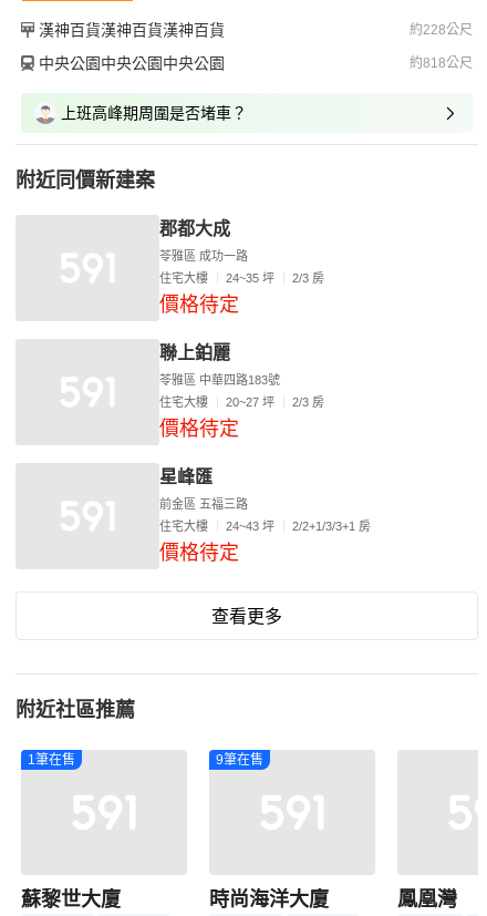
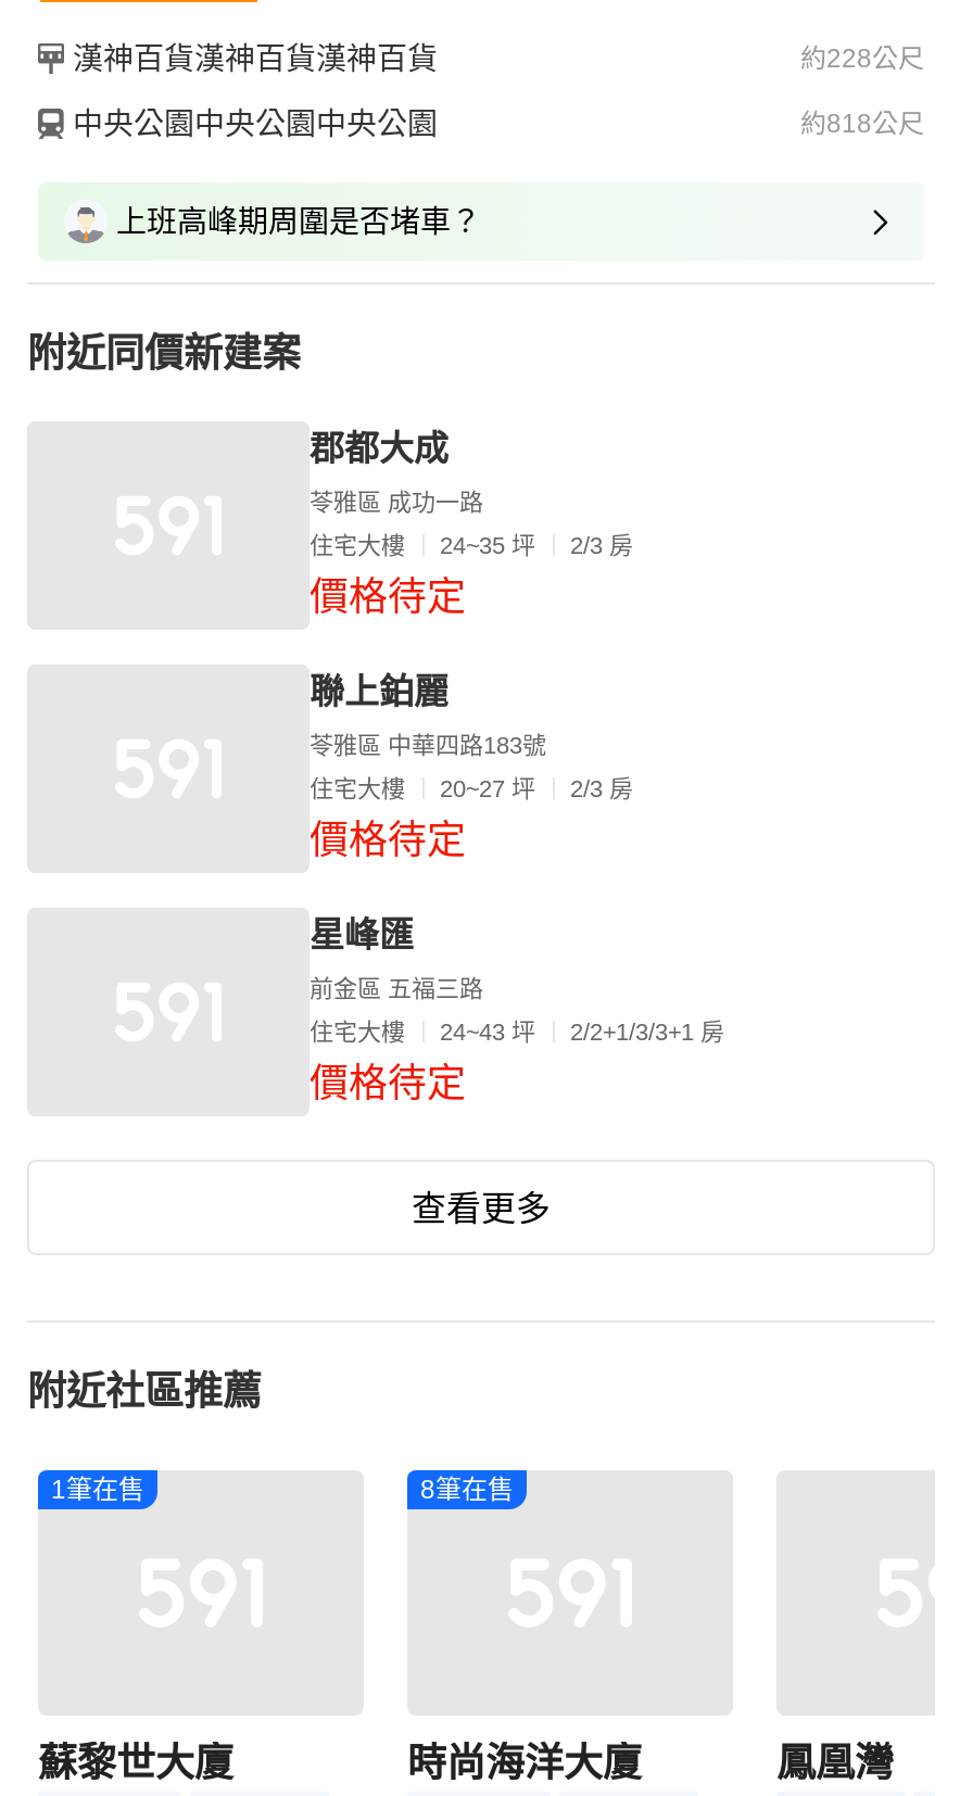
[216,752,263,768] 9筆在售 -> [420,1475,514,1505] 8筆在售

